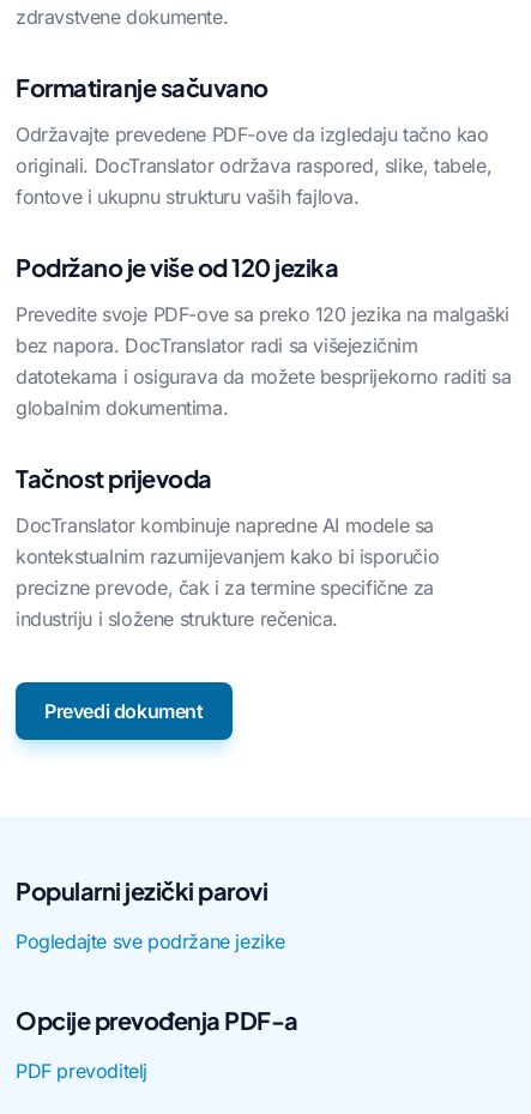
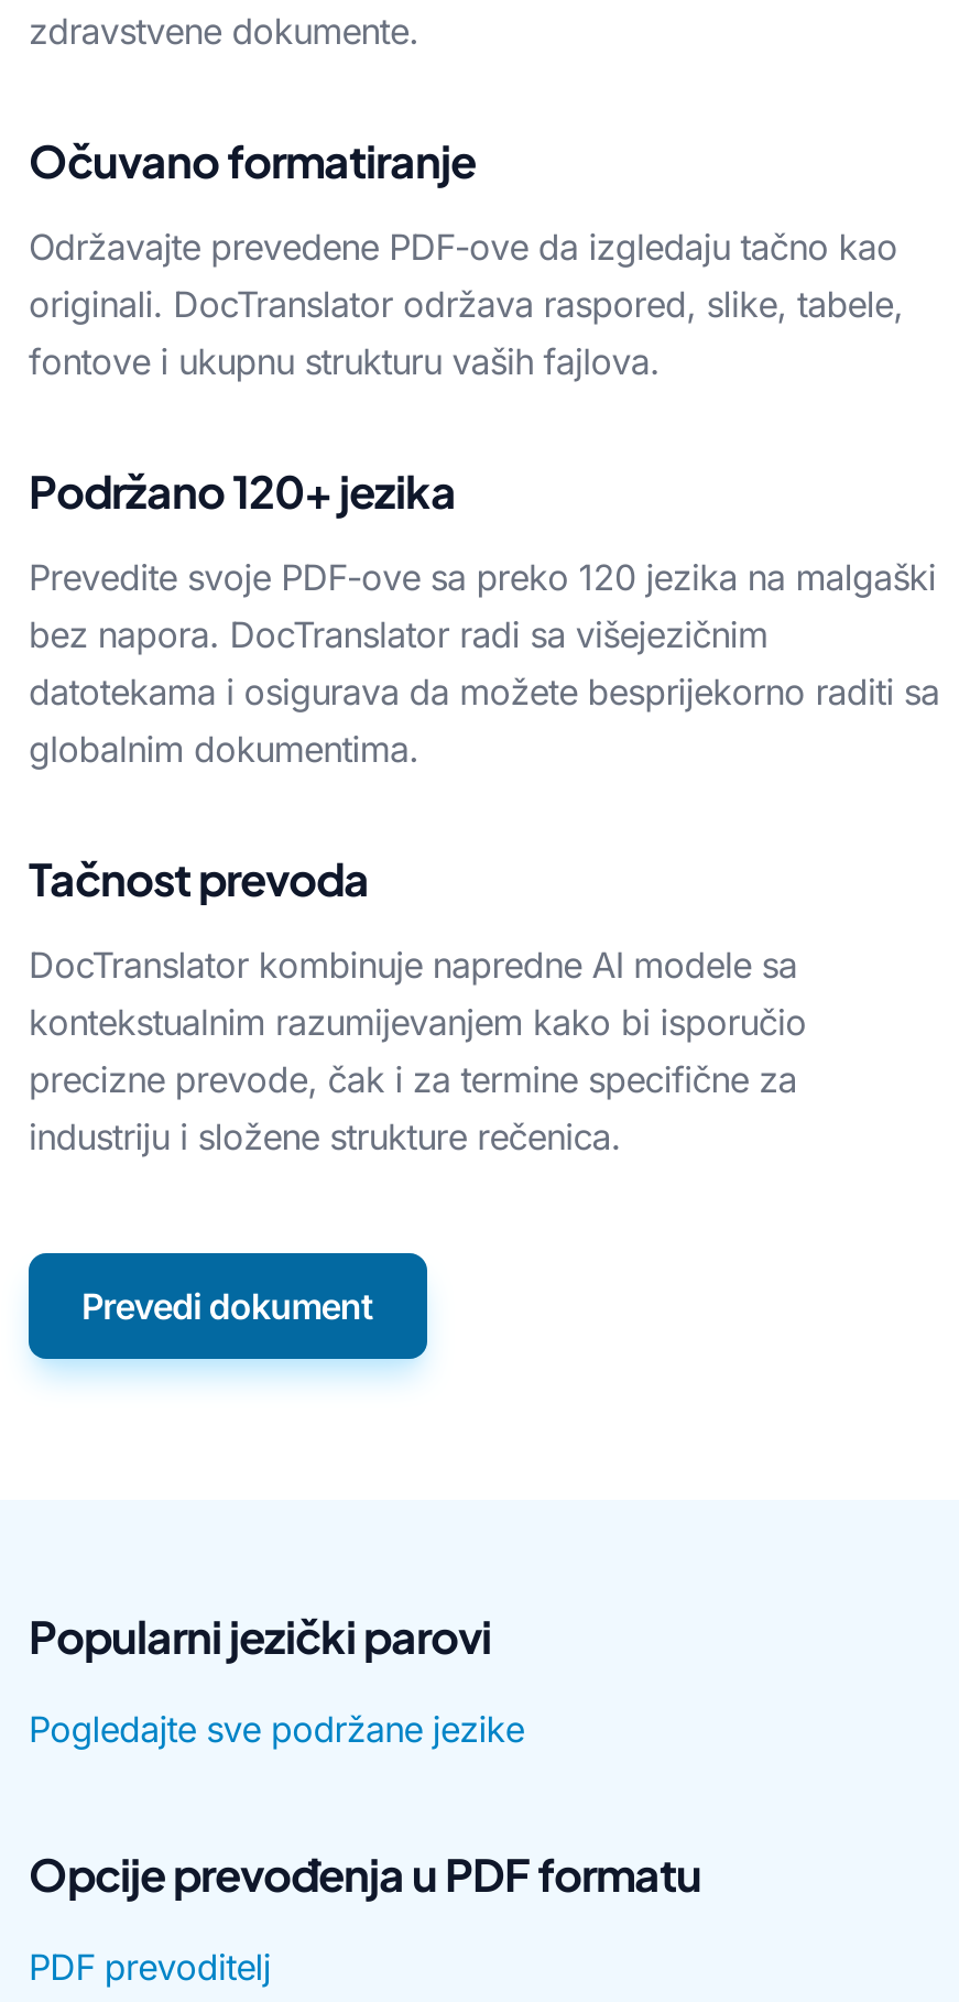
[16,72,268,102] Formatiranje sačuvano -> [29,132,476,187] Očuvano formatiranje
[16,252,338,282] Podržano je više od 120 jezika -> [29,463,456,518] Podržano 120+ jezika
[16,463,212,493] Tačnost prijevoda -> [29,850,369,905] Tačnost prevoda
[16,1005,298,1035] Opcije prevođenja PDF-a -> [29,1846,701,1901] Opcije prevođenja u PDF formatu

